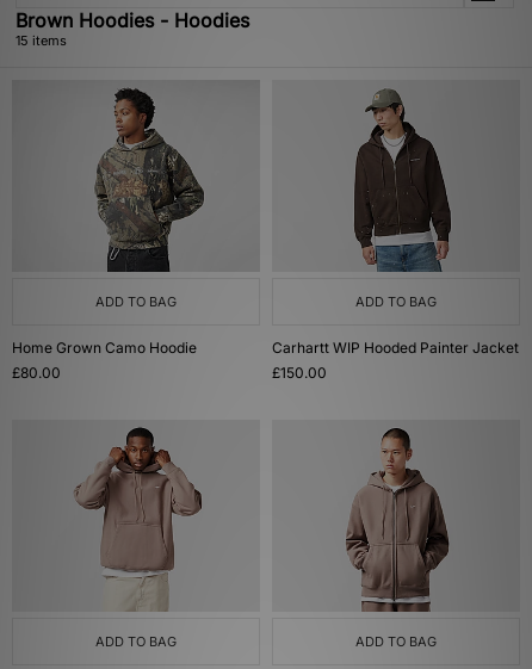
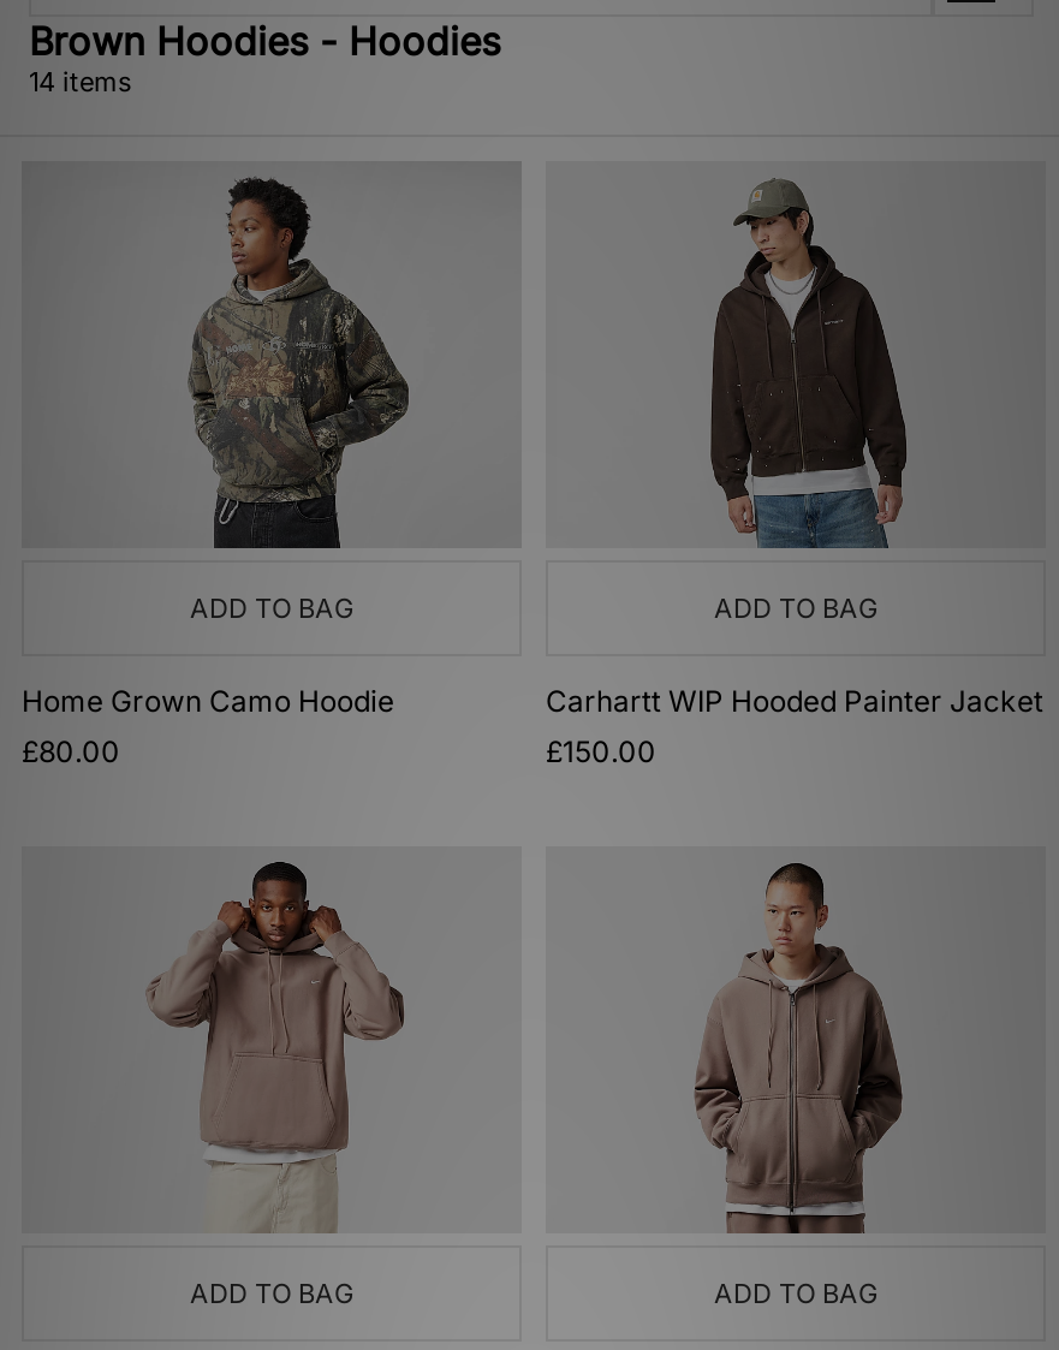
[16,32,67,49] 15 items -> [29,65,132,99] 14 items

